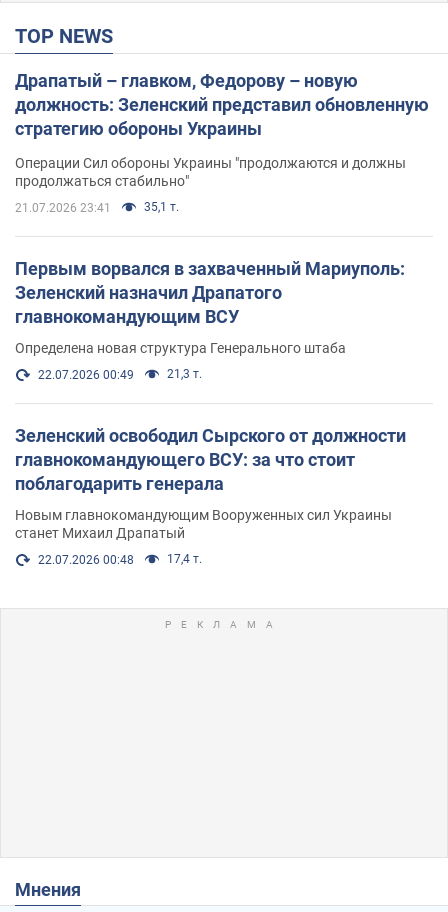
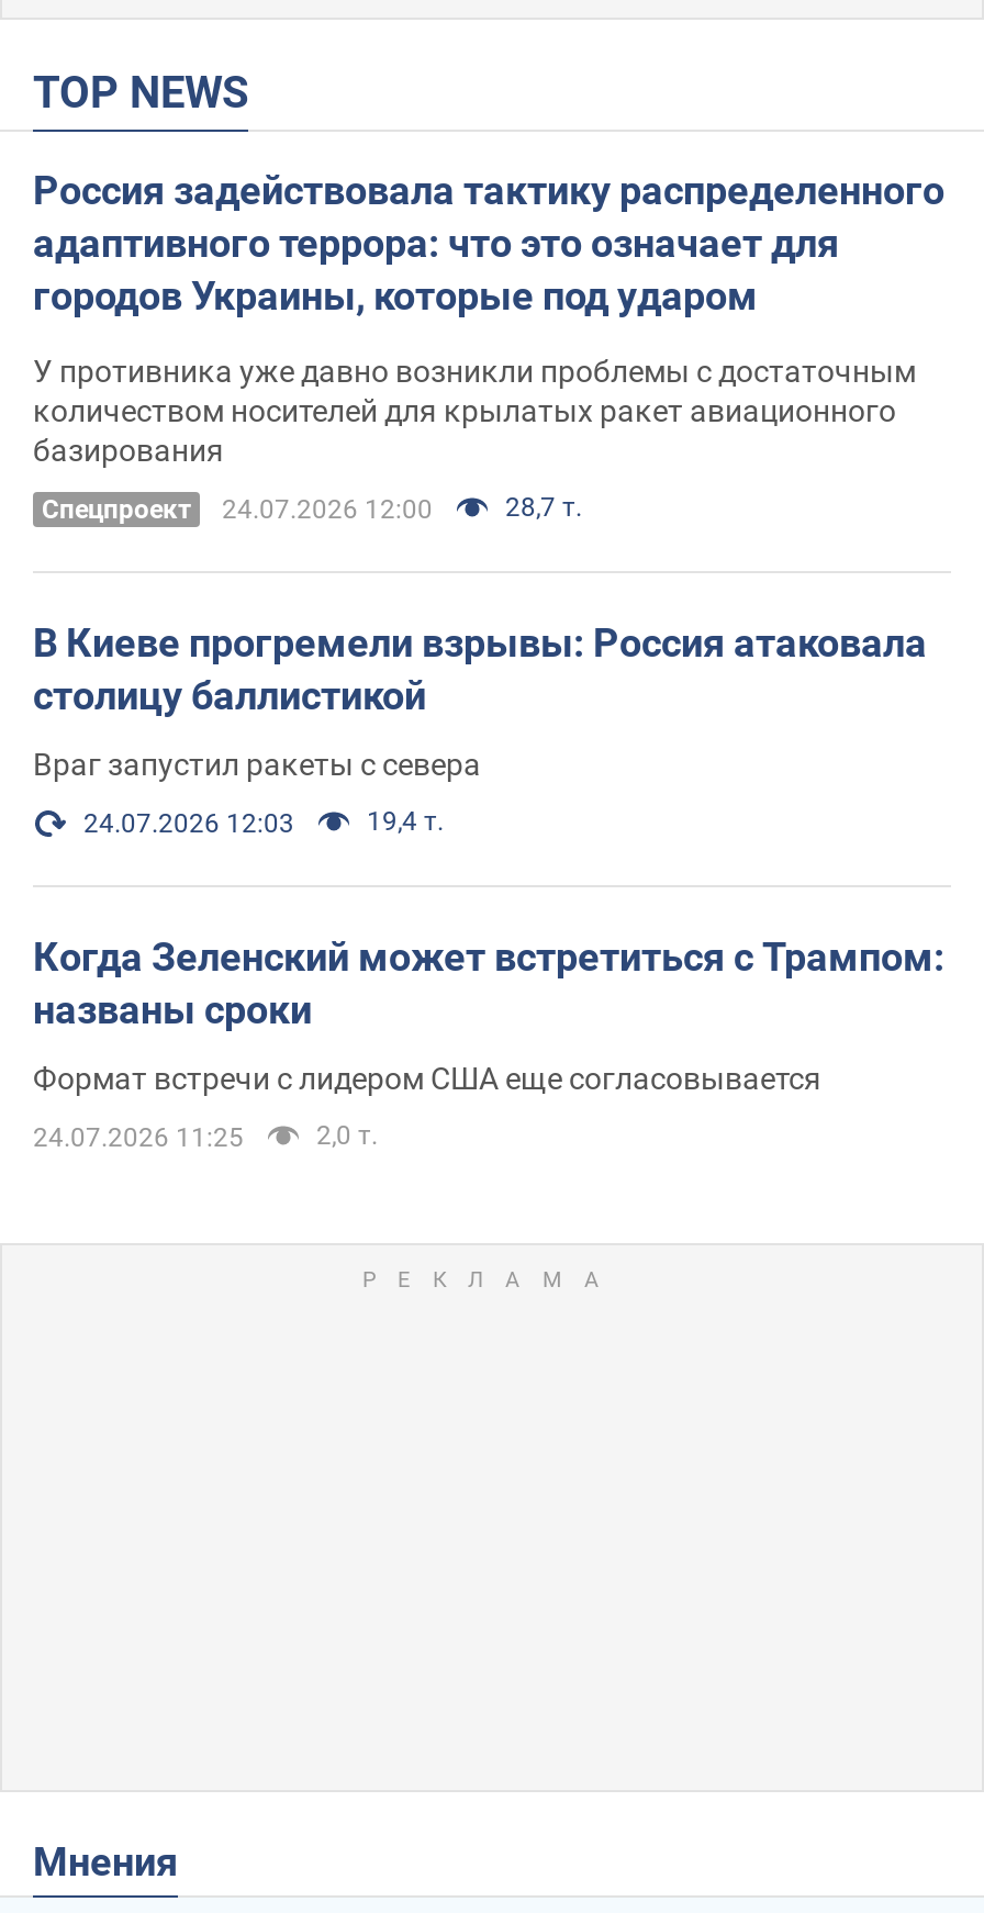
[15,70,429,139] Драпатый – главком, Федорову – новую | должность: Зеленский представил обновленную | стратегию обороны Украины -> [33,166,944,318] Россия задействовала тактику распределенного | адаптивного террора: что это означает для | городов Украины, которые под ударом
[15,155,406,189] Операции Сил обороны Украины "продолжаются и должны | продолжаться стабильно" -> [33,353,916,467] У противника уже давно возникли проблемы с достаточным | количеством носителей для крылатых ракет авиационного | базирования
[15,200,179,215] 21.07.2026 23:41 | 35,1 т. -> [42,491,582,524] Спецпроект | 24.07.2026 12:00 | 28,7 т.
[15,258,405,327] Первым ворвался в захваченный Мариуполь: | Зеленский назначил Драпатого | главнокомандующим ВСУ -> [33,619,927,718] В Киеве прогремели взрывы: Россия атаковала | столицу баллистикой
[15,340,346,356] Определена новая структура Генерального штаба -> [33,746,481,781] Враг запустил ракеты с севера
[38,367,202,382] 22.07.2026 00:49 | 21,3 т. -> [83,805,444,838] 24.07.2026 12:03 | 19,4 т.
[15,425,406,494] Зеленский освободил Сырского от должности | главнокомандующего ВСУ: за что стоит | поблагодарить генерала -> [33,933,944,1032] Когда Зеленский может встретиться с Трампом: | названы сроки
[15,507,392,541] Новым главнокомандующим Вооруженных сил Украины | станет Михаил Драпатый -> [33,1060,821,1095] Формат встречи с лидером США еще согласовывается
[38,552,202,567] 22.07.2026 00:48 | 17,4 т. -> [33,1119,378,1152] 24.07.2026 11:25 | 2,0 т.

